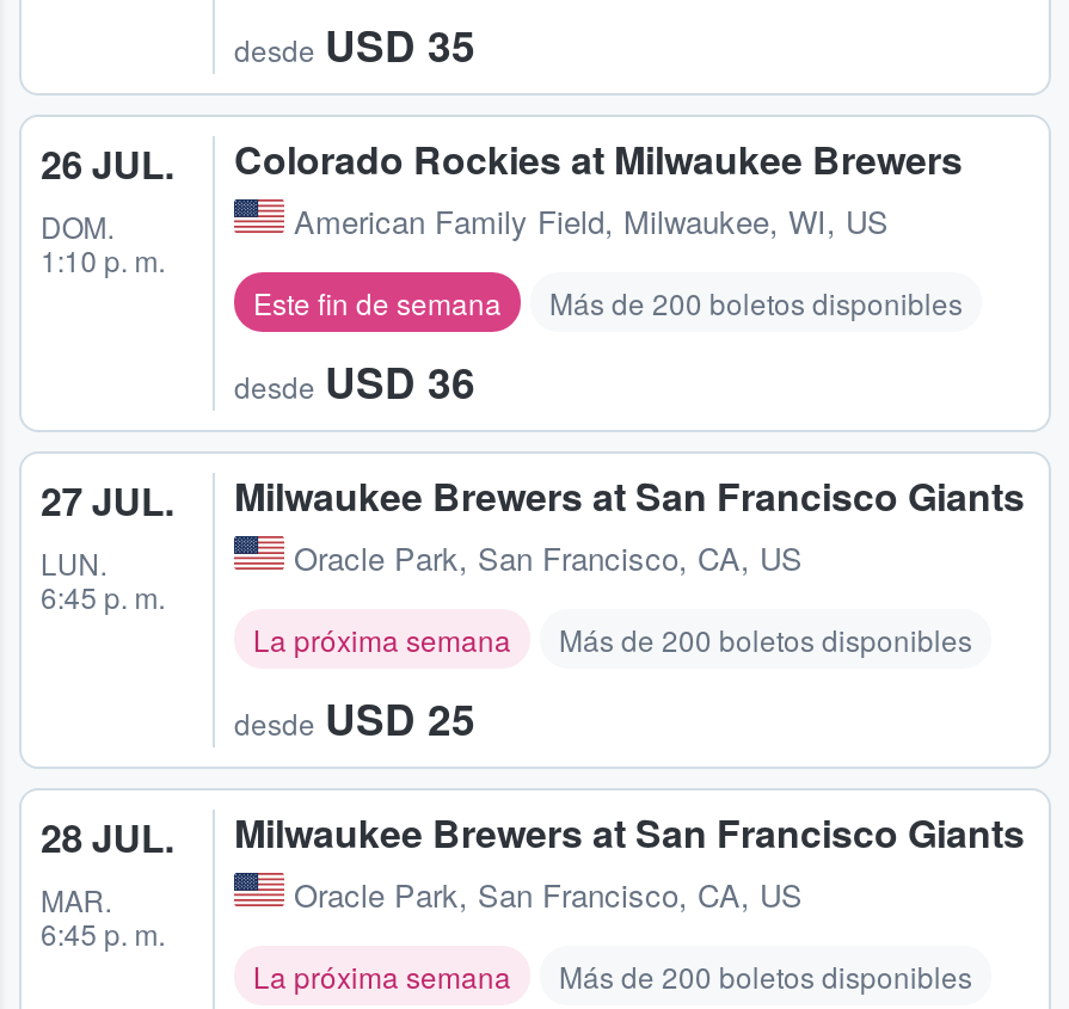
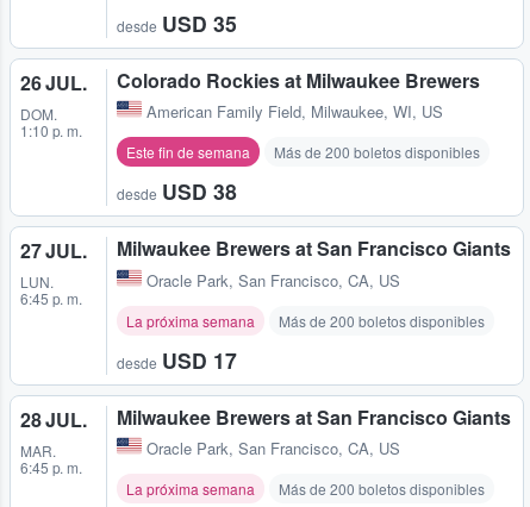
[234,352,475,412] desde USD 36 -> [117,177,237,206] desde USD 38
[234,689,475,749] desde USD 25 -> [117,345,237,374] desde USD 17

